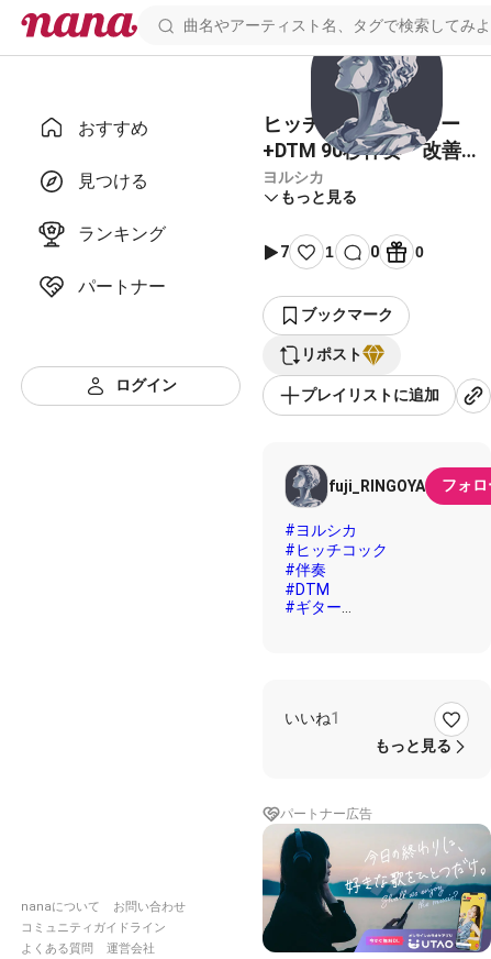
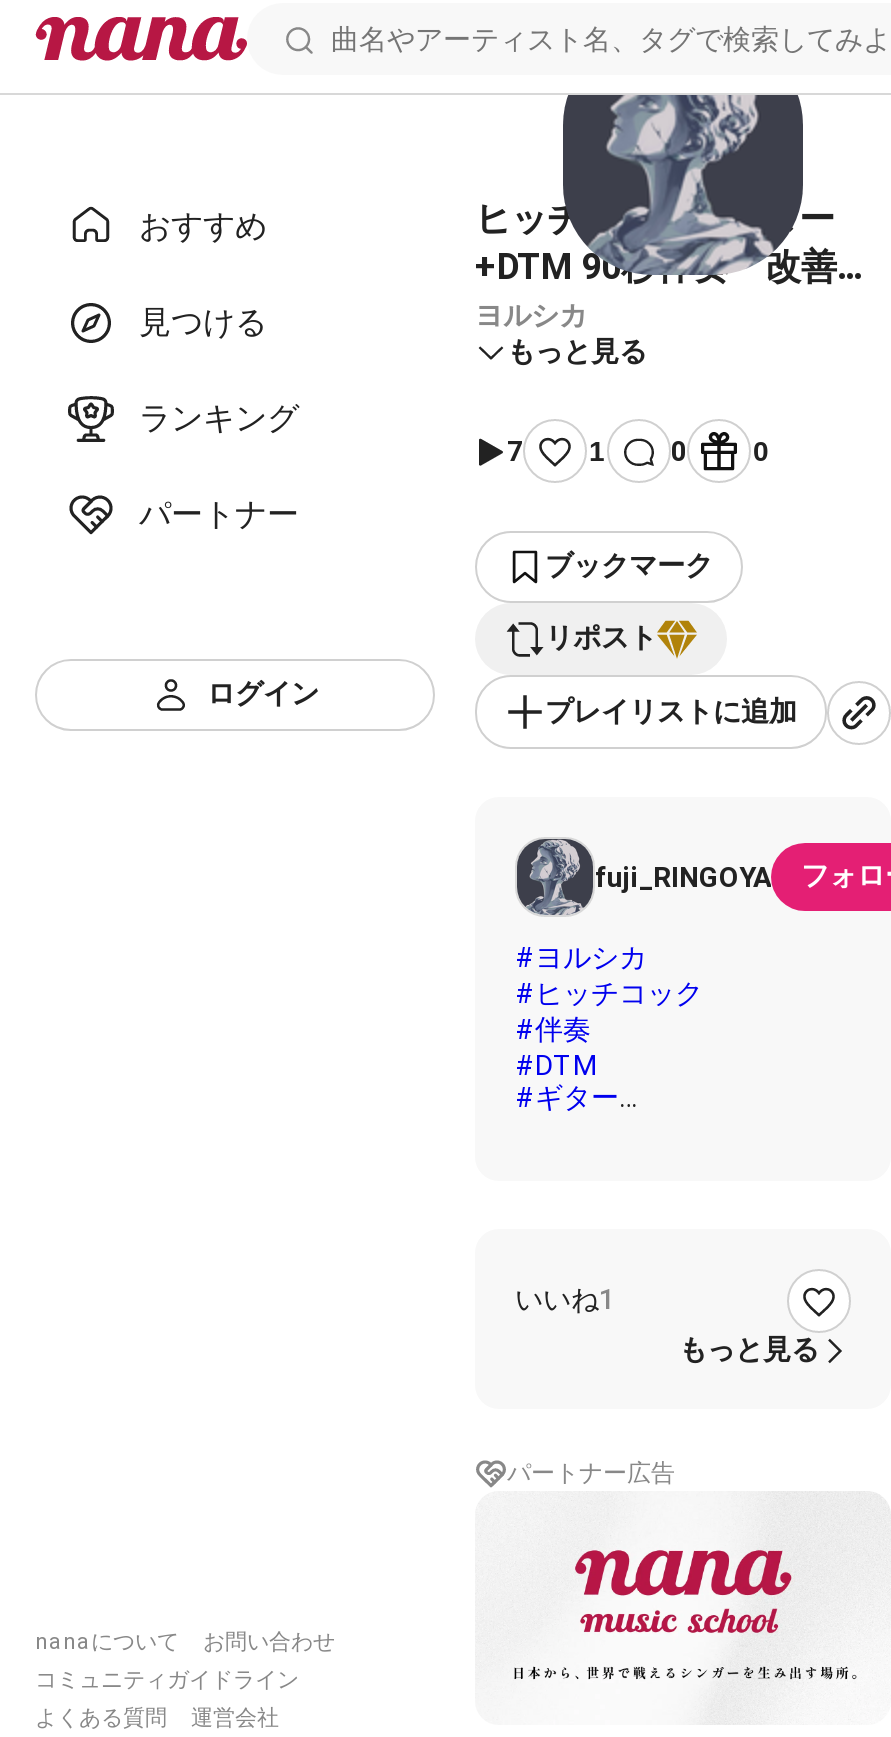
[261,824,488,954] [image] -> [475,1493,885,1725] [image]

